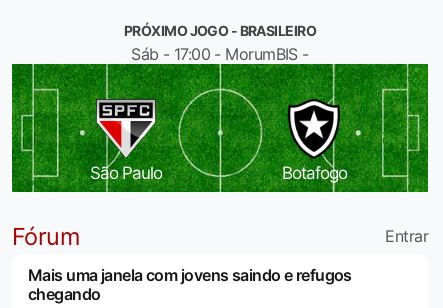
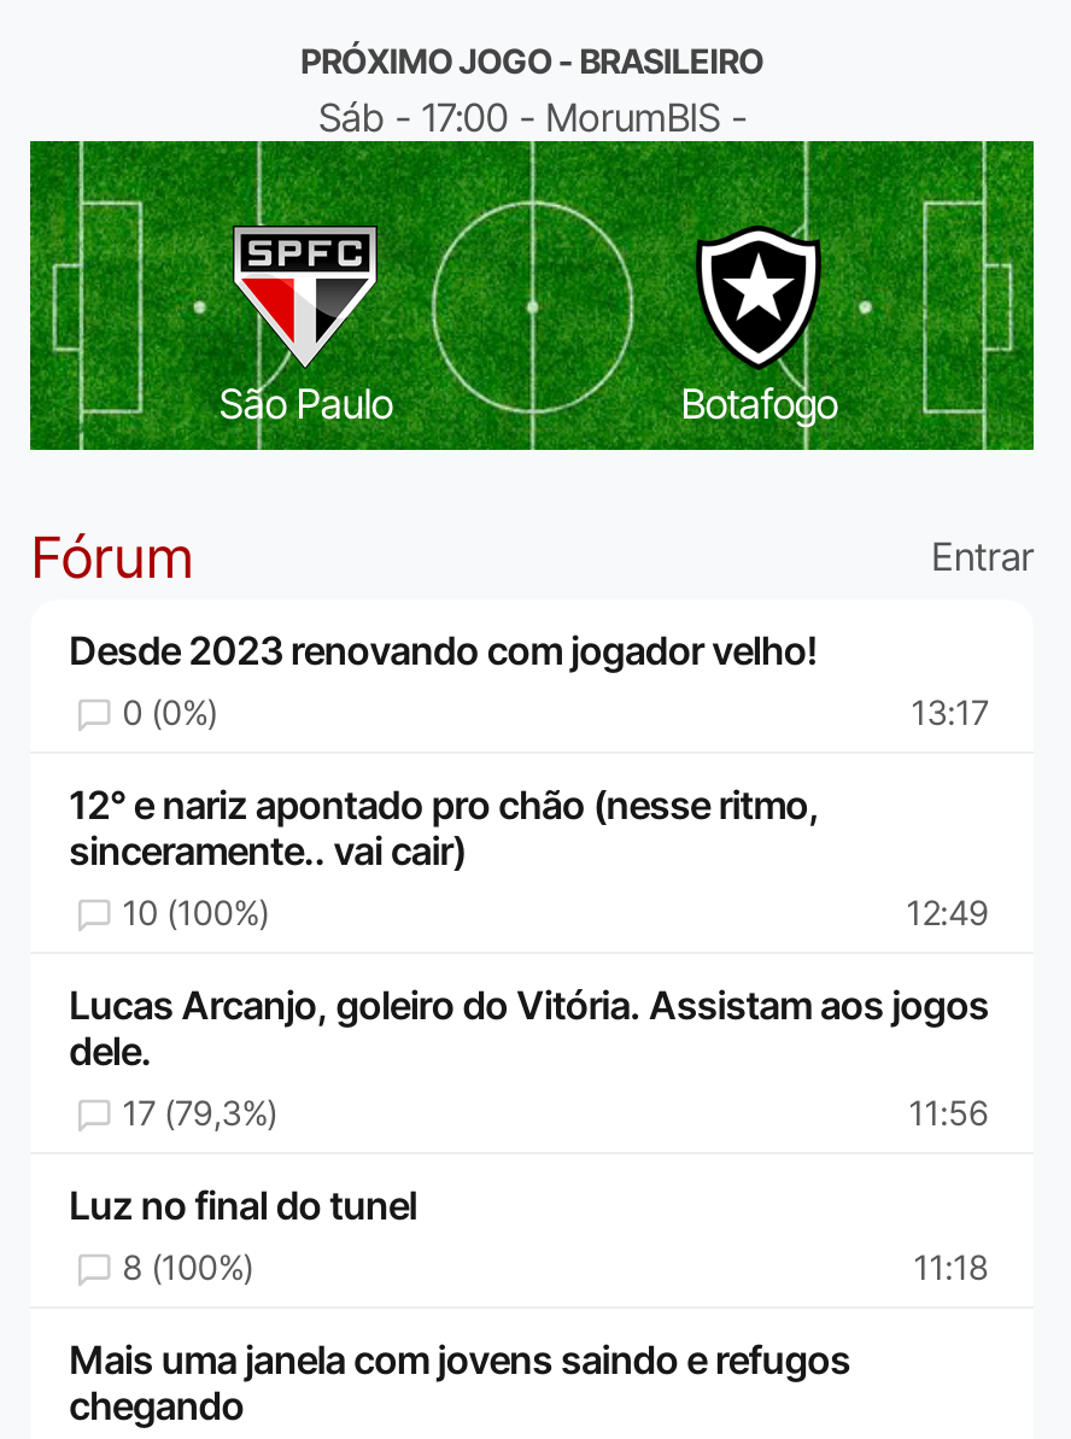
none -> [69,626,989,1287] Desde 2023 renovando com jogador velho! | 0 (0%) | 13:17 | 12° e nariz apontado pro chão (nesse ritmo, | sinceramente.. vai cair) | 10 (100%) | 12:49 | Lucas Arcanjo, goleiro do Vitória. Assistam aos jogos | dele. | 17 (79,3%) | 11:56 | Luz no final do tunel | 8 (100%) | 11:18

